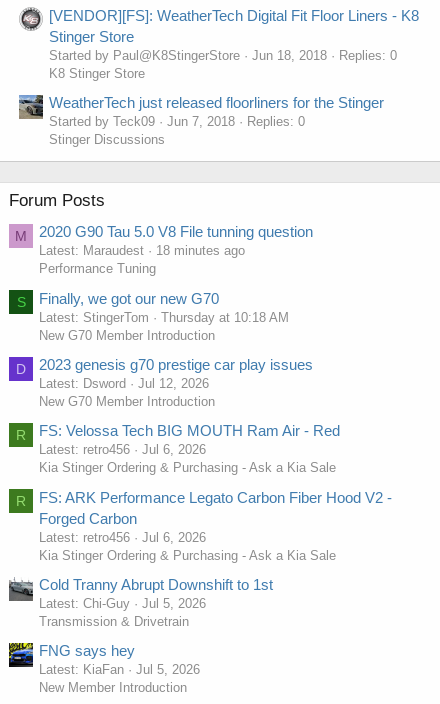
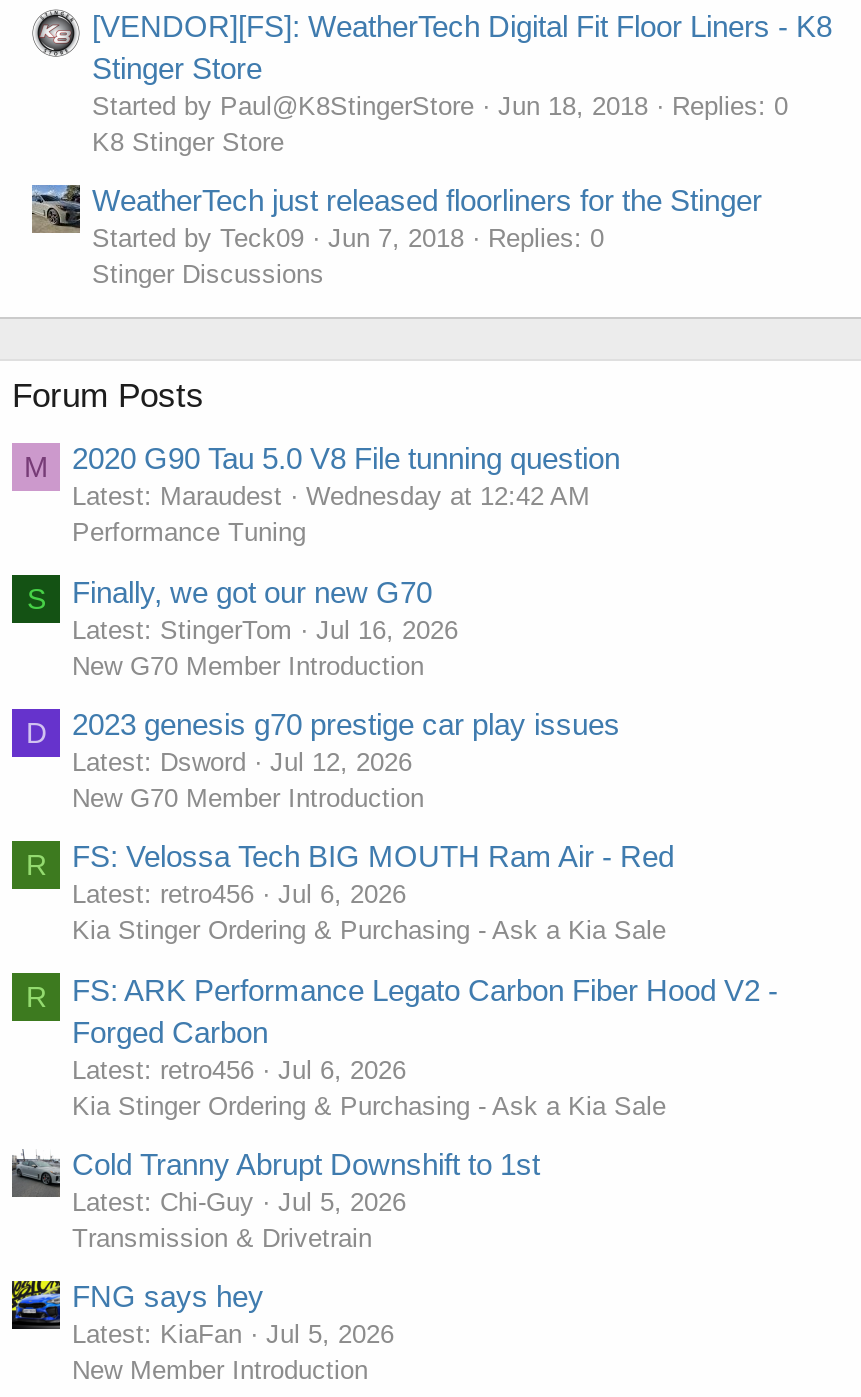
[156,243,245,258] 18 minutes ago -> [306,482,590,512] Wednesday at 12:42 AM
[161,310,289,325] Thursday at 10:18 AM -> [316,614,458,644] Jul 16, 2026

